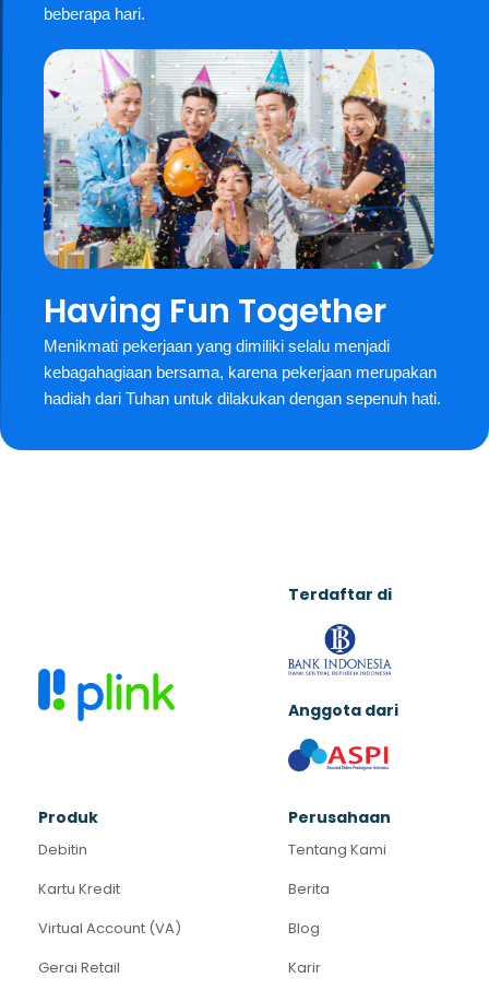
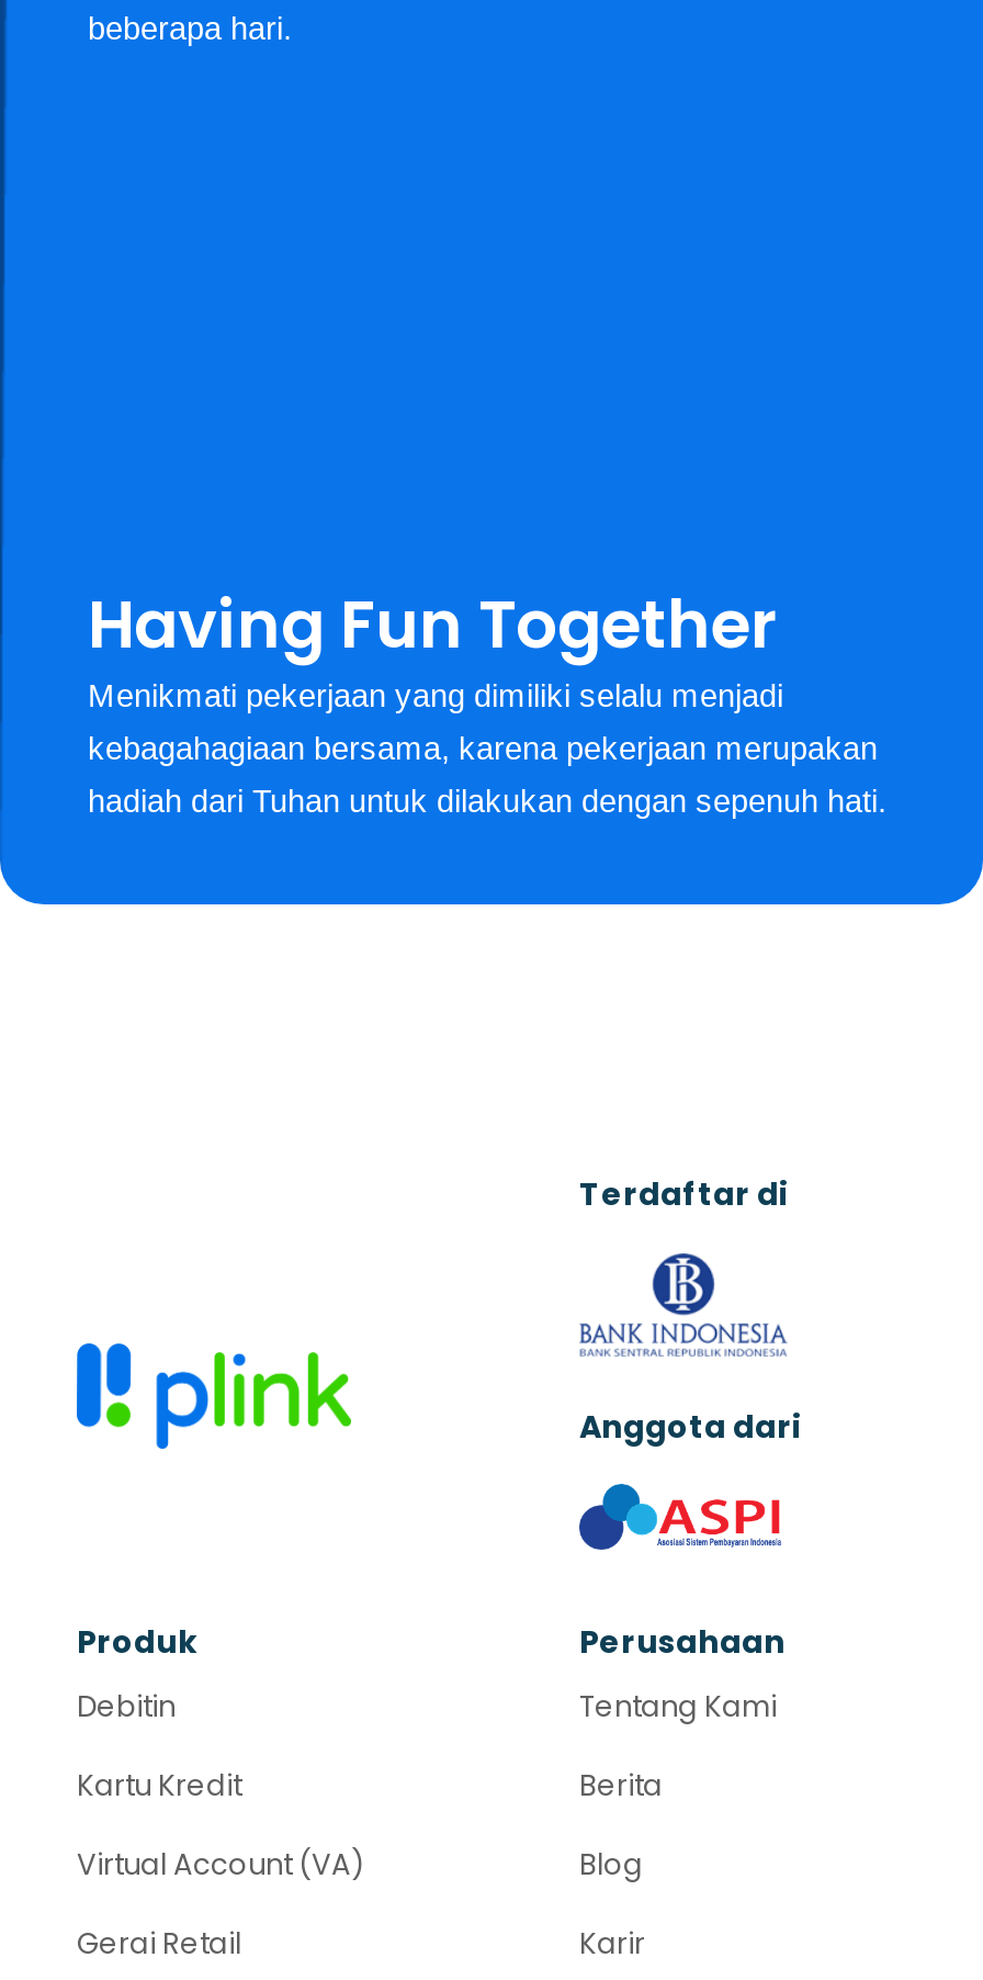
[43,48,436,270] [image] -> none

